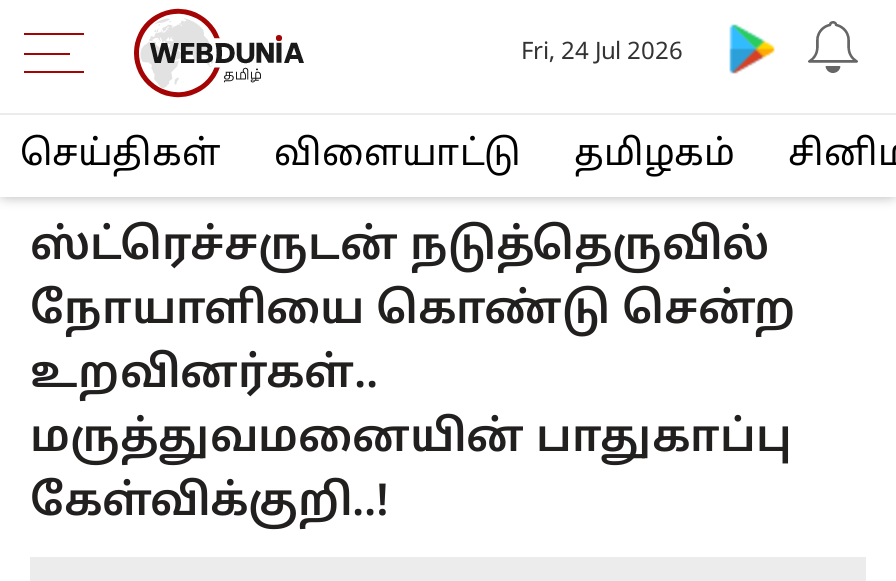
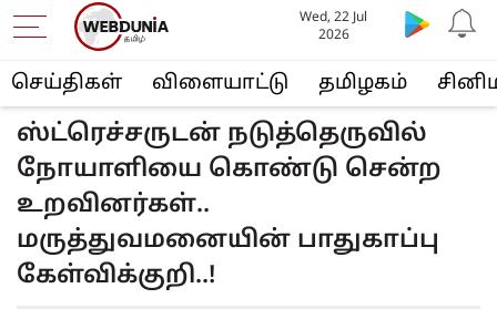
[521,39,683,67] Fri, 24 Jul 2026 -> [300,10,368,43] Wed, 22 Jul | 2026

